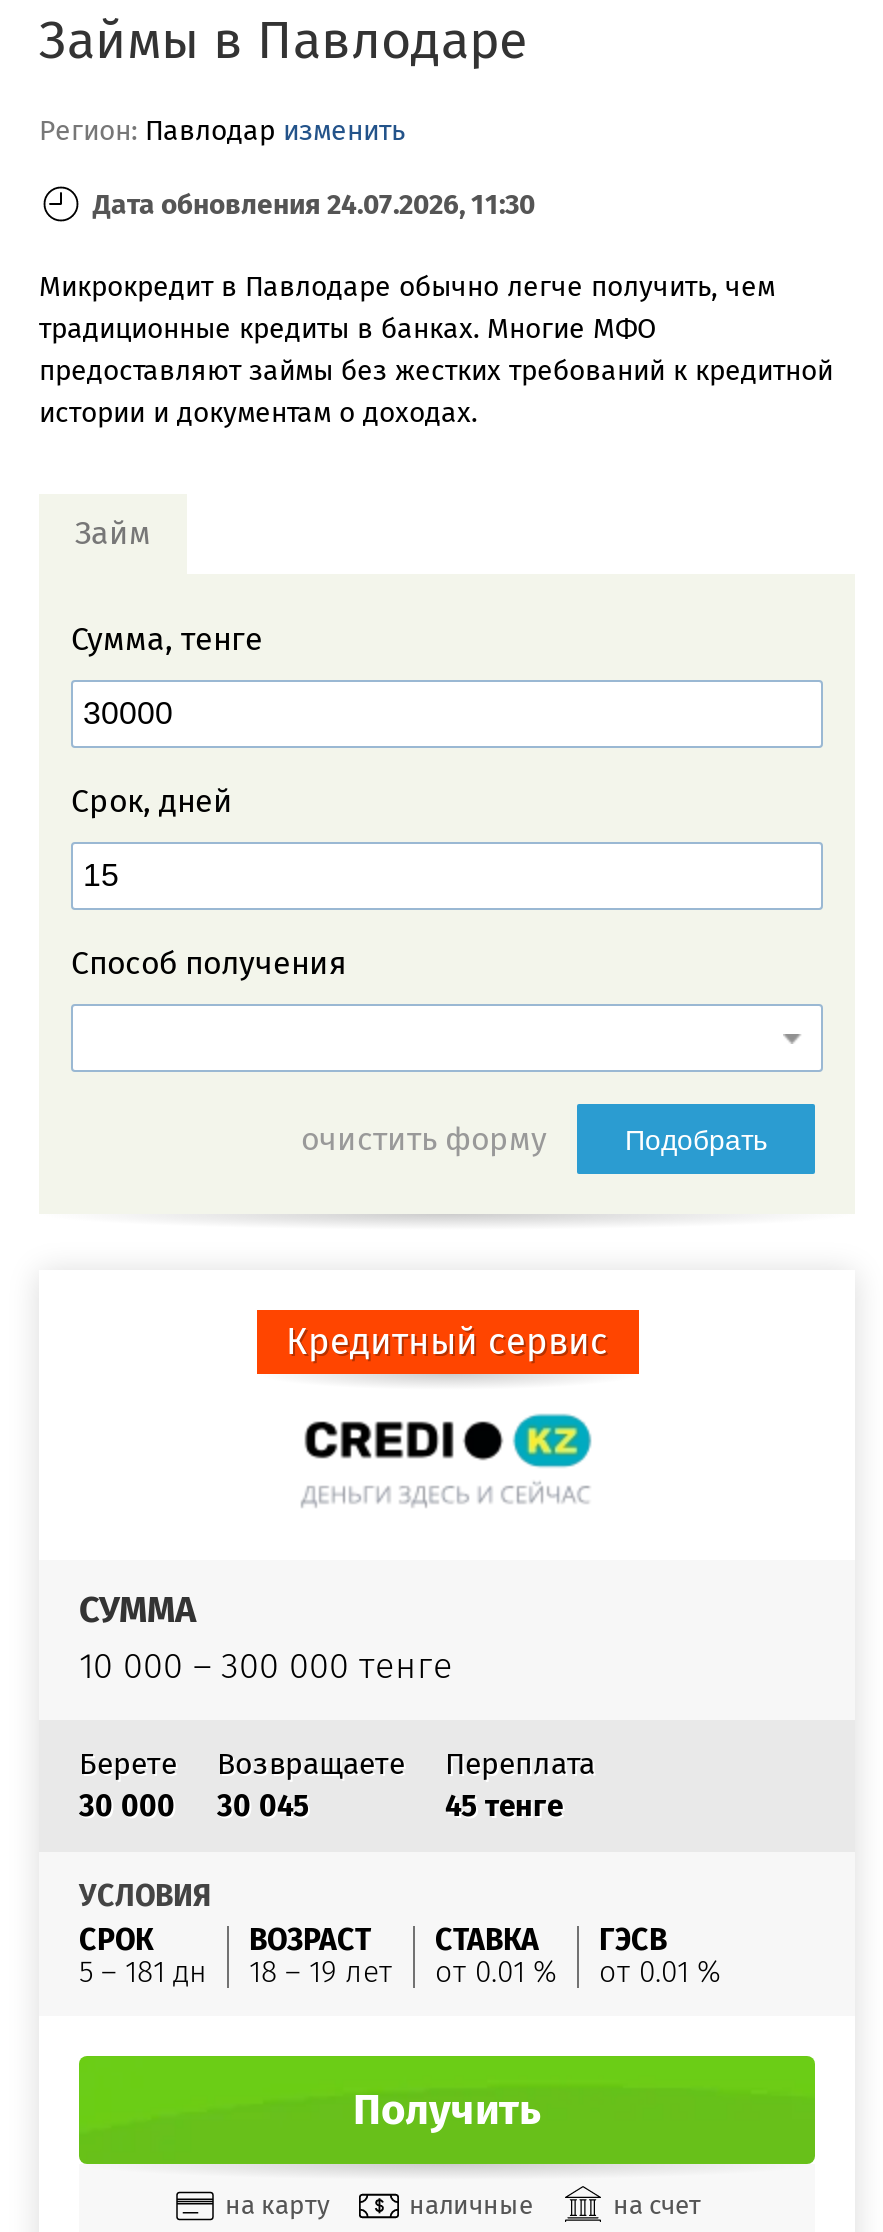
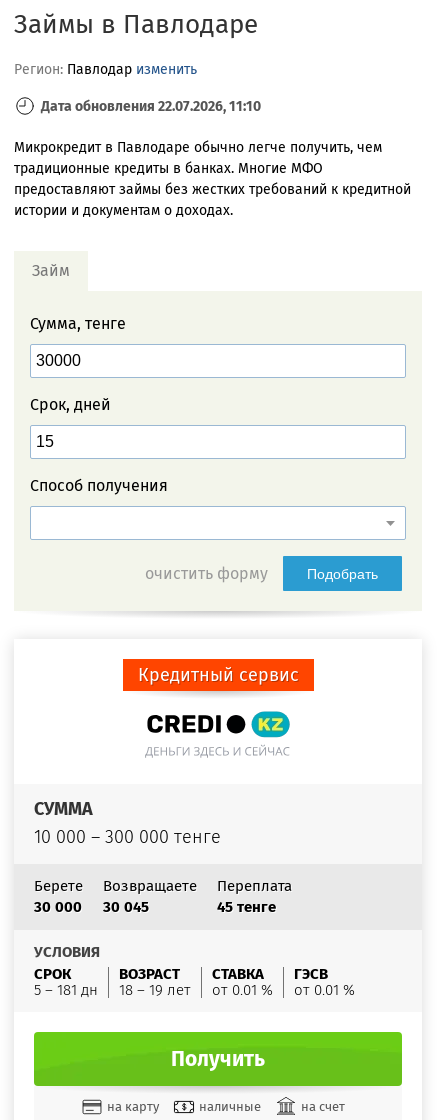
[93,187,535,221] Дата обновления 24.07.2026, 11:30 -> [41,97,261,114] Дата обновления 22.07.2026, 11:10

